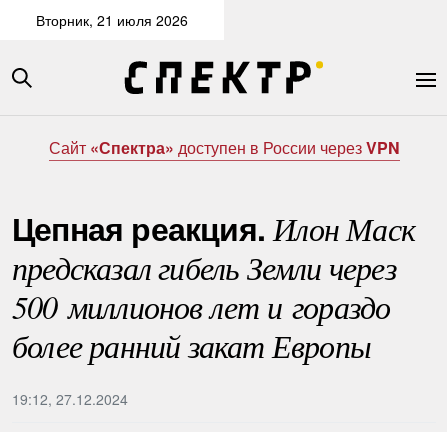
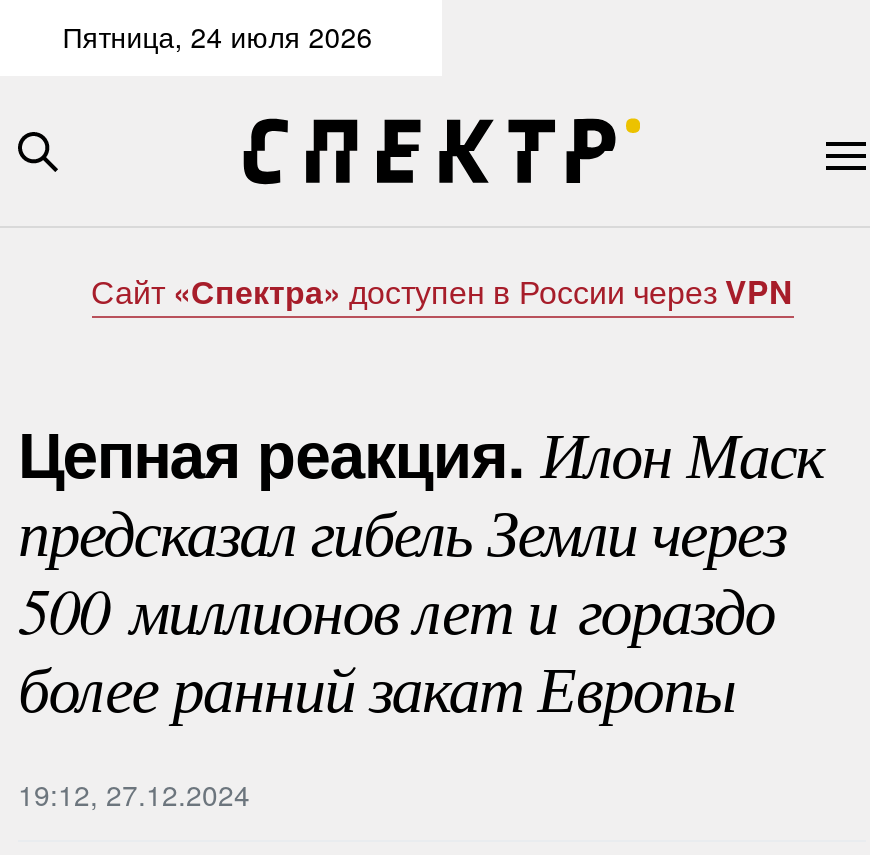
[36,10,188,30] Вторник, 21 июля 2026 -> [62,16,372,56] Пятница, 24 июля 2026

